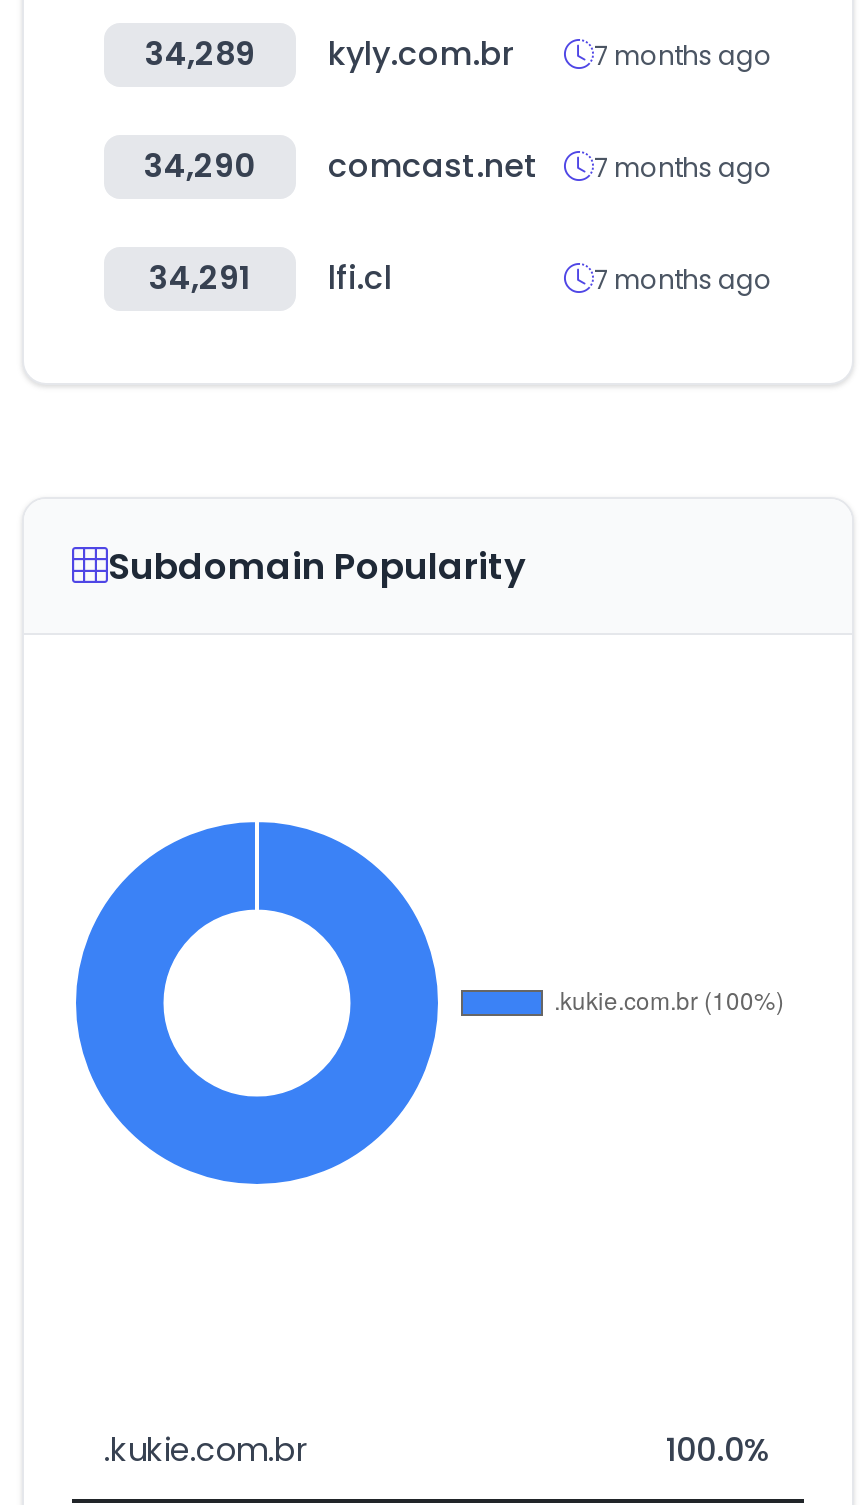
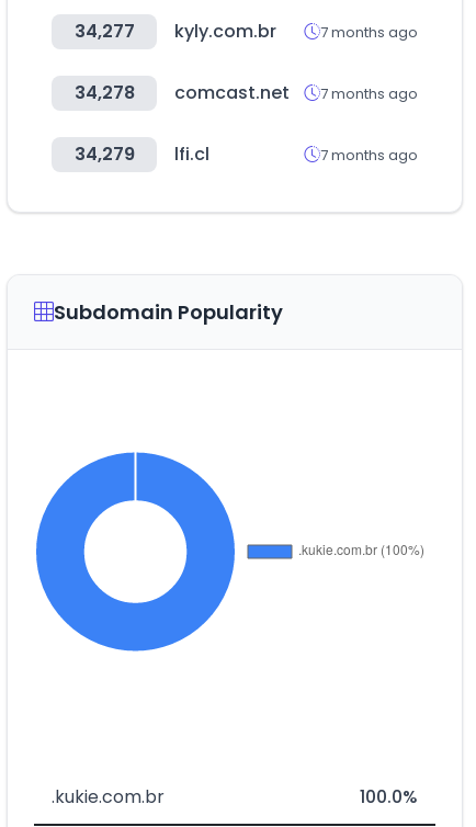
[145,31,514,77] 34,289 kyly.com.br -> [74,19,276,44] 34,277 kyly.com.br
[144,143,772,189] 34,290 comcast.net 7 months ago -> [74,80,418,105] 34,278 comcast.net 7 months ago
[149,255,392,301] 34,291 lfi.cl -> [74,141,209,167] 34,279 lfi.cl

